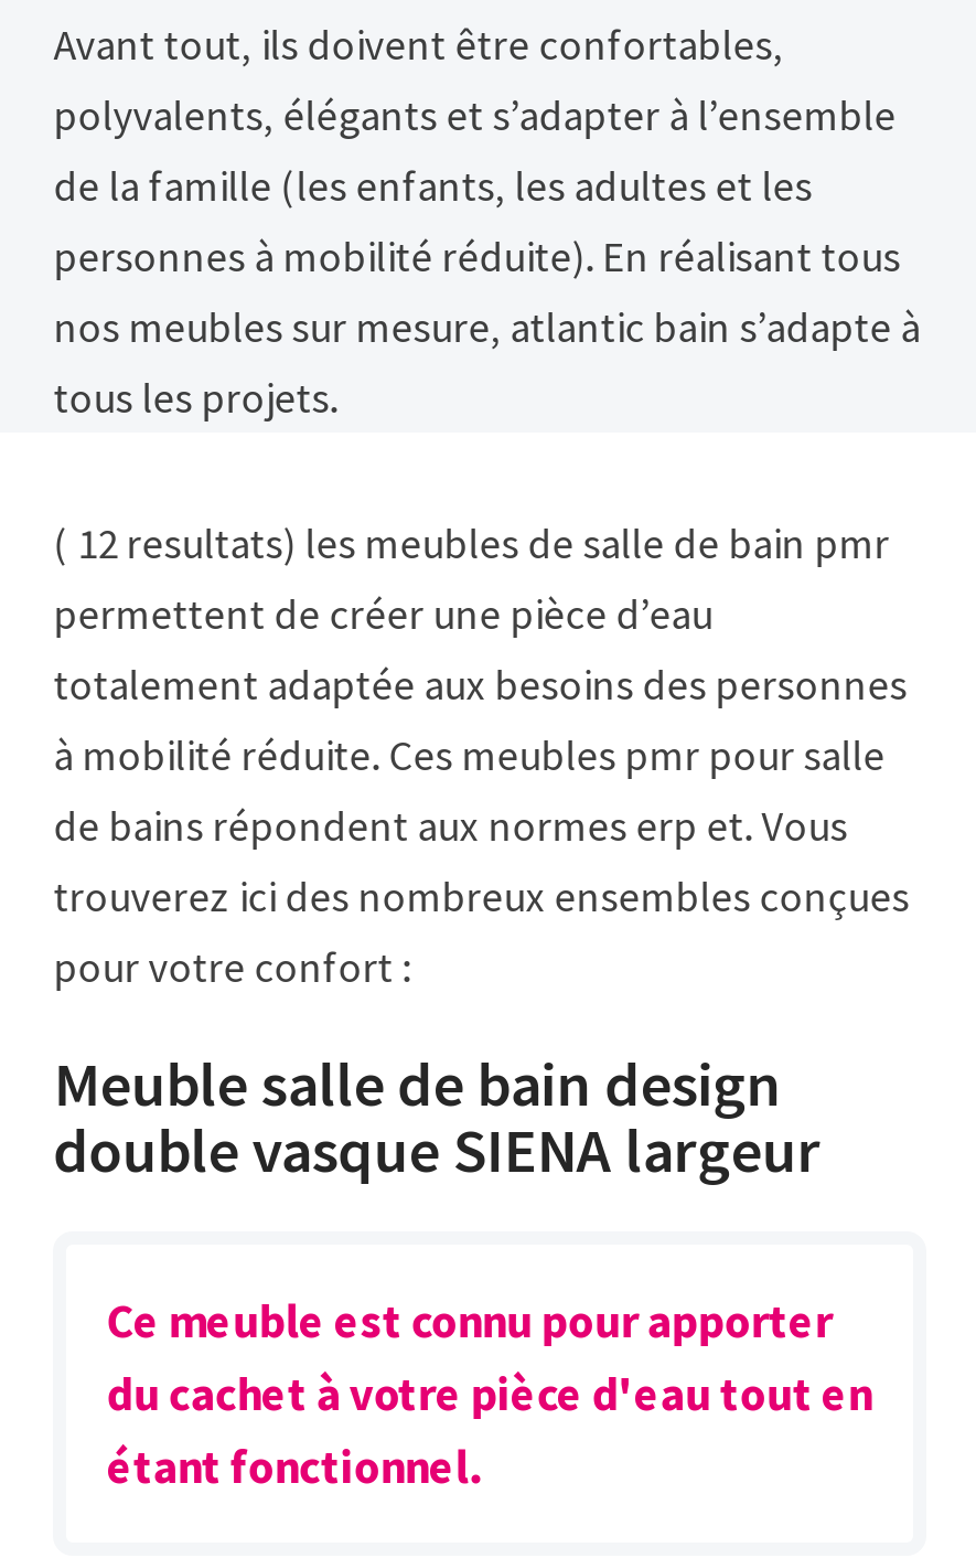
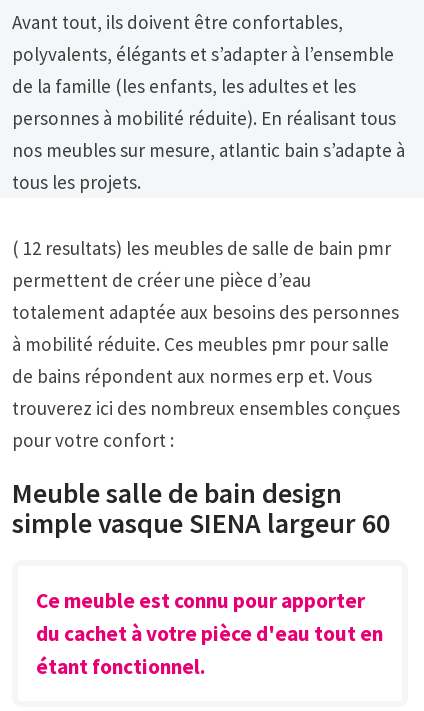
[54,1110,821,1189] double vasque SIENA largeur -> [12,505,390,541] simple vasque SIENA largeur 60

